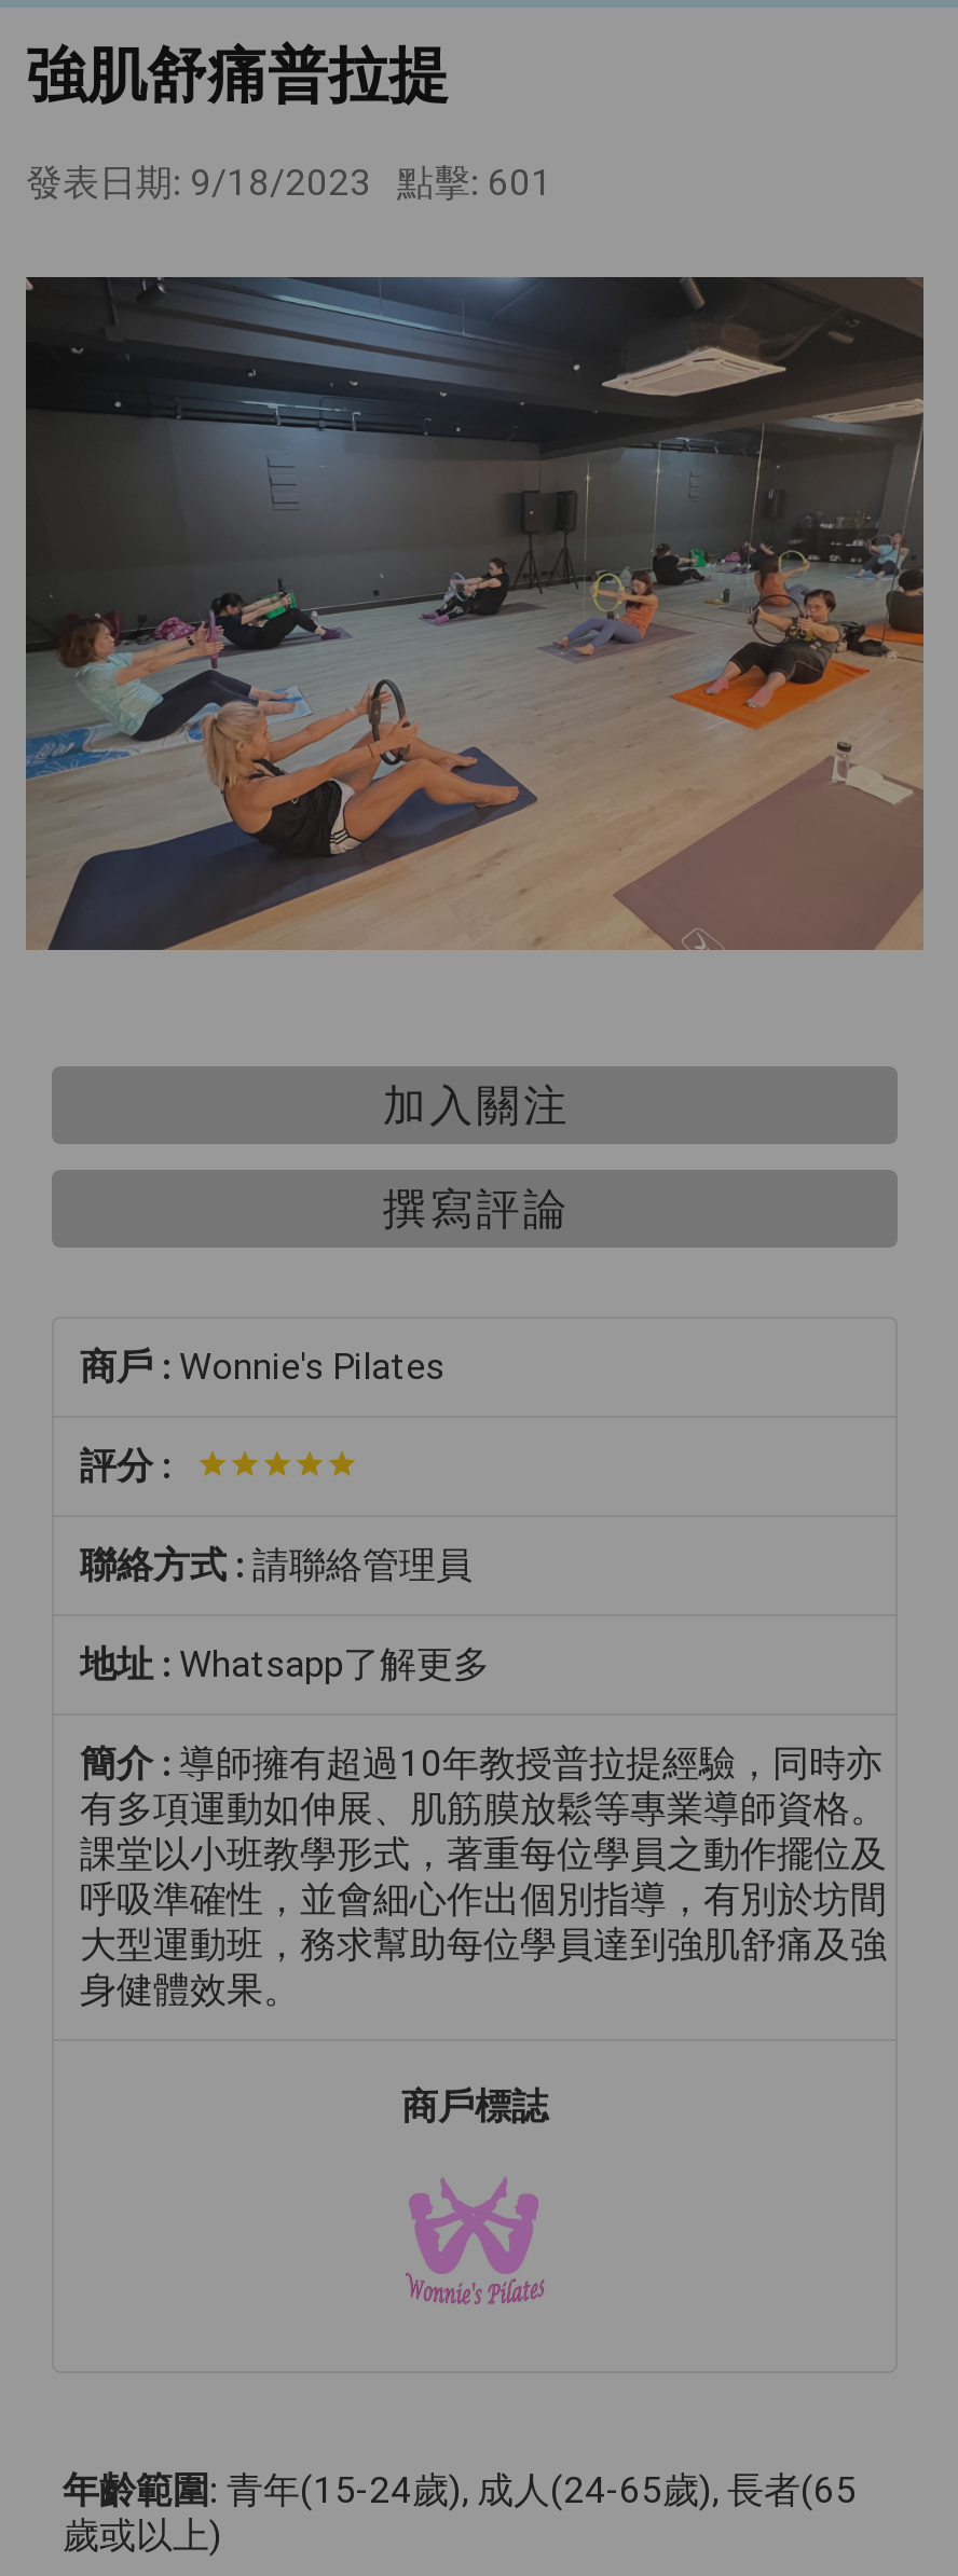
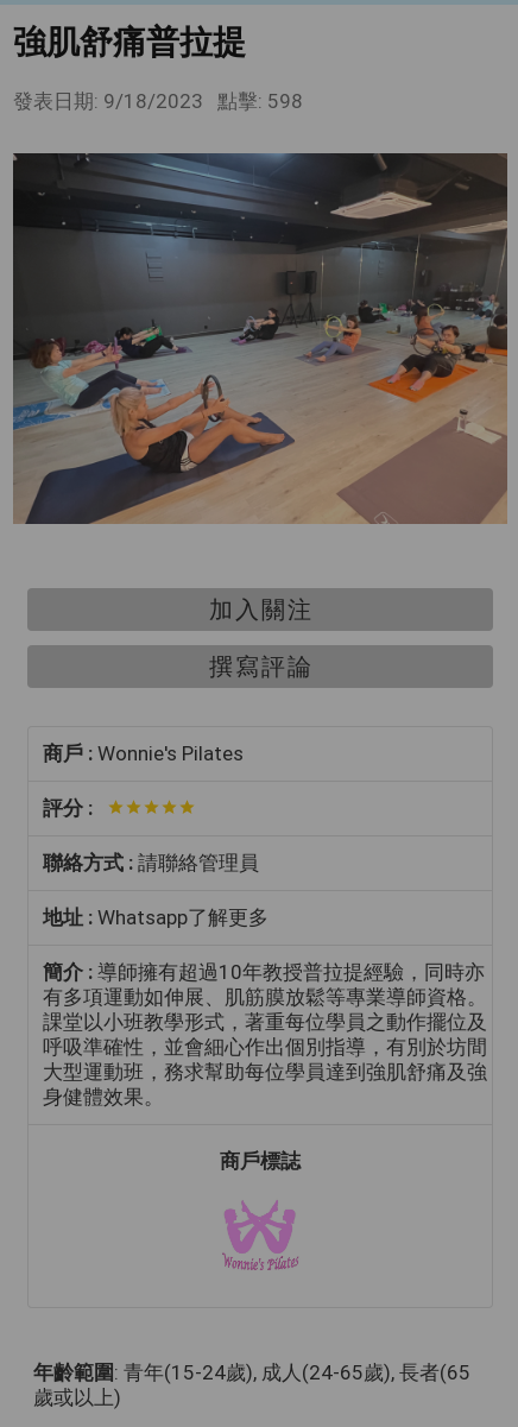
[26,161,552,204] 發表日期: 9/18/2023 點擊: 601 -> [13,89,303,113] 發表日期: 9/18/2023 點擊: 598

